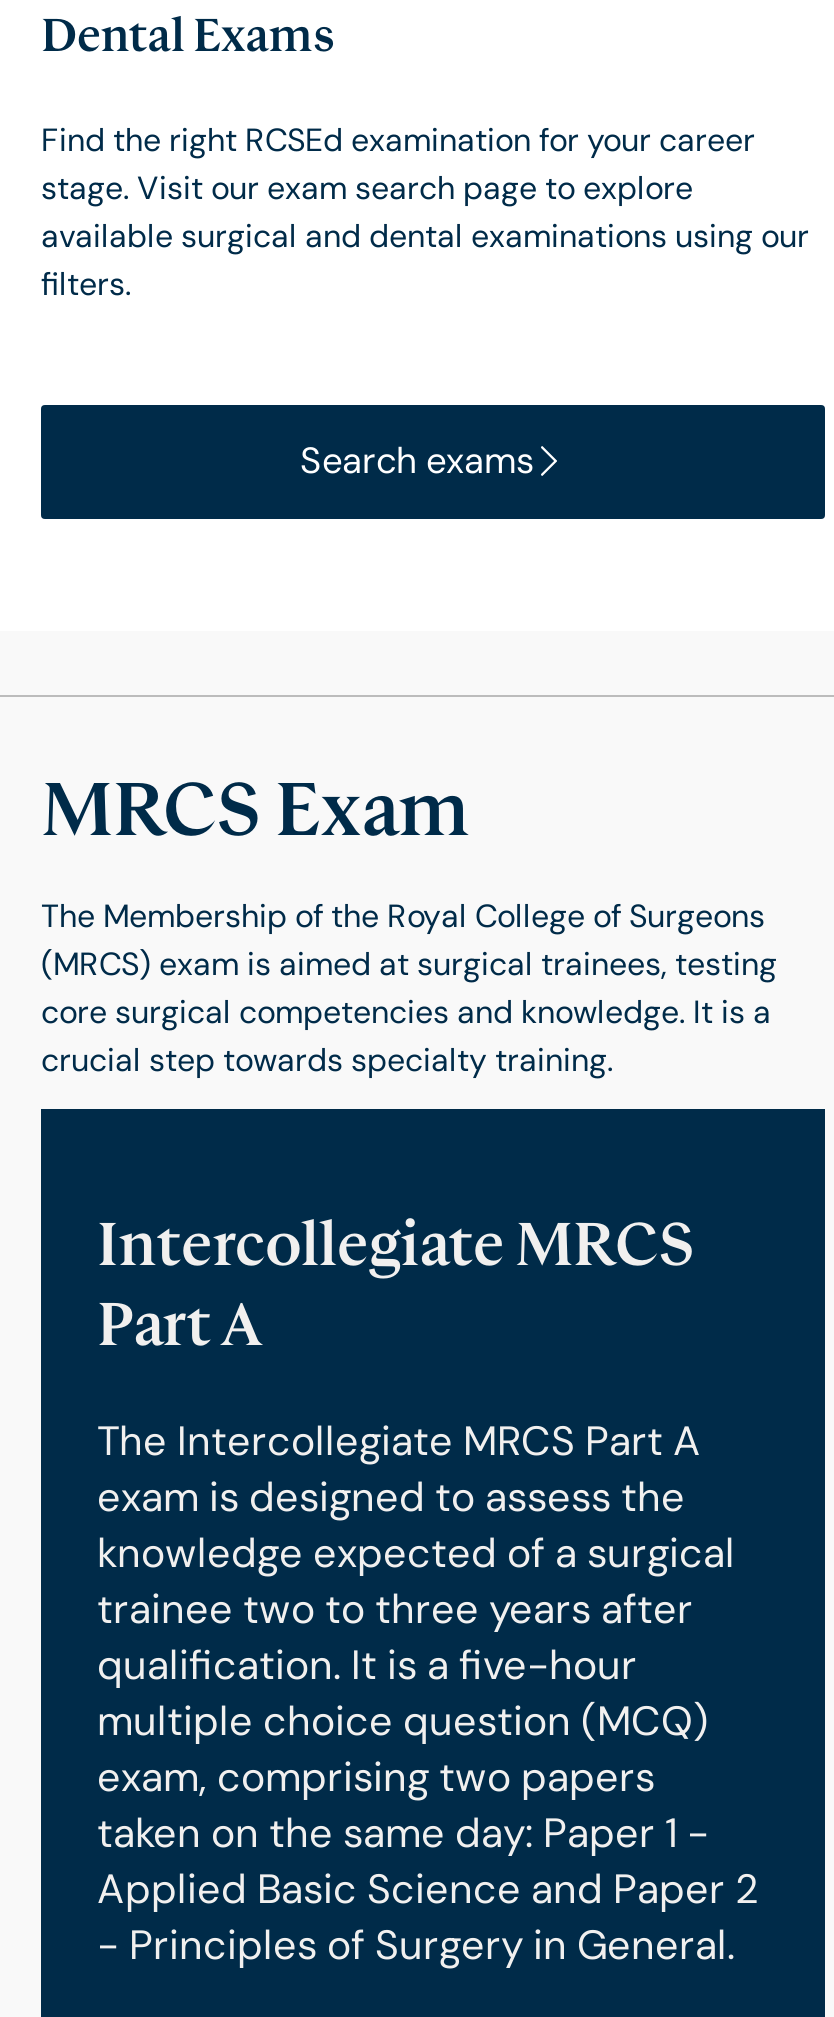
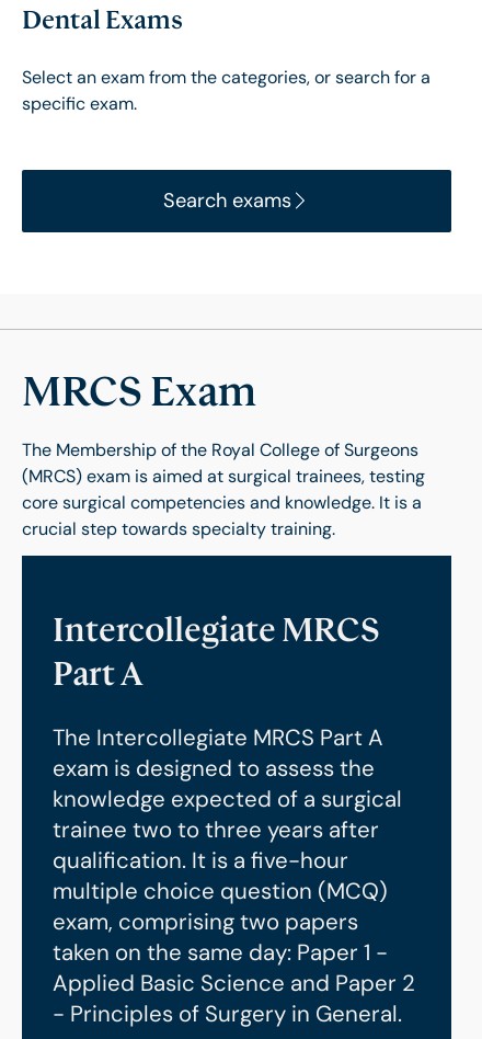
[41,119,809,305] Find the right RCSEd examination for your career | stage. Visit our exam search page to explore | available surgical and dental examinations using our | filters. -> [22,66,431,115] Select an exam from the categories, or search for a | specific exam.

